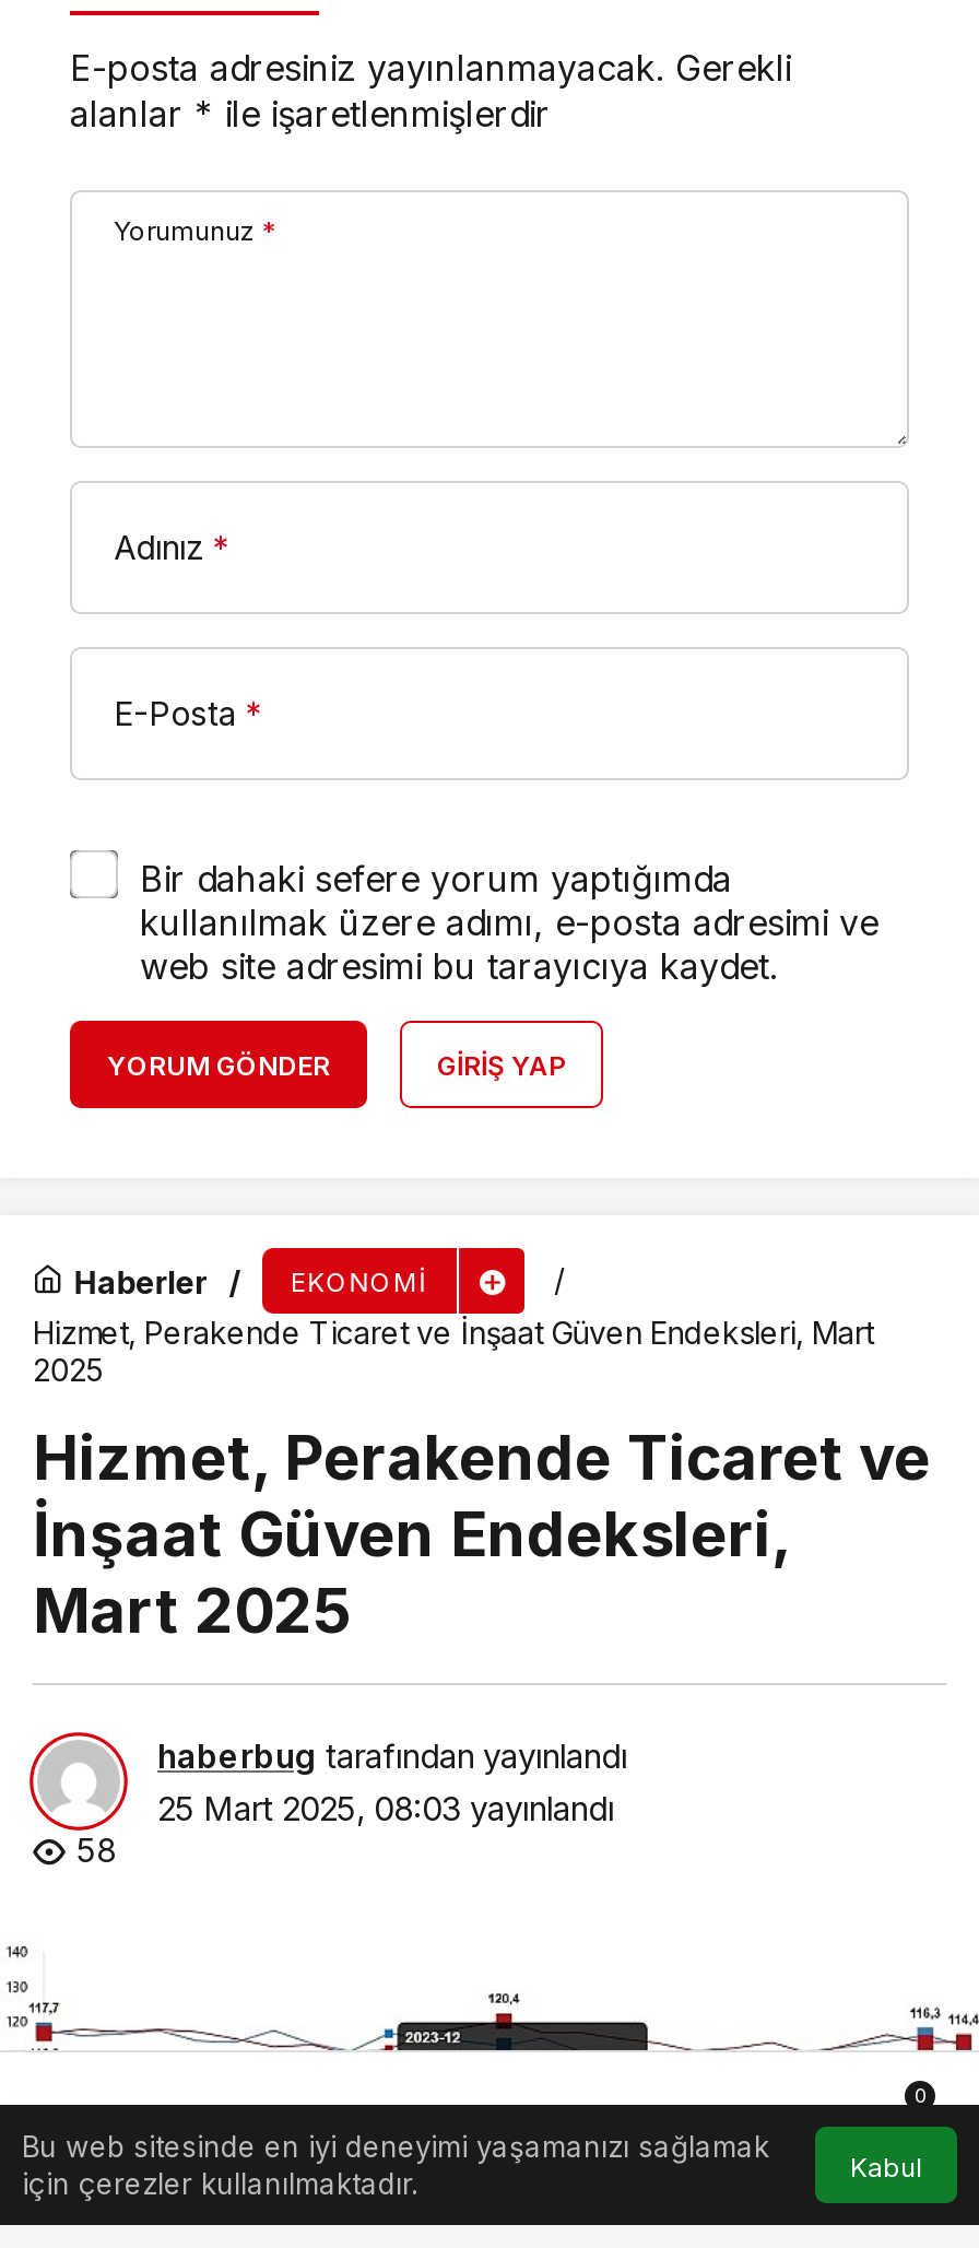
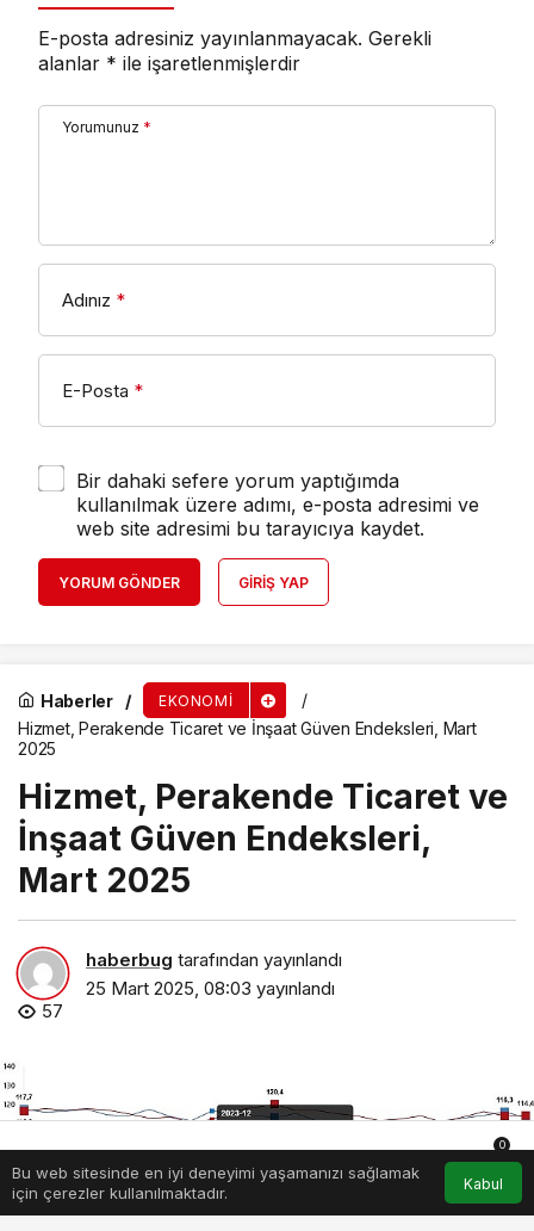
[76,1829,116,1871] 58 -> [42,999,63,1022] 57

